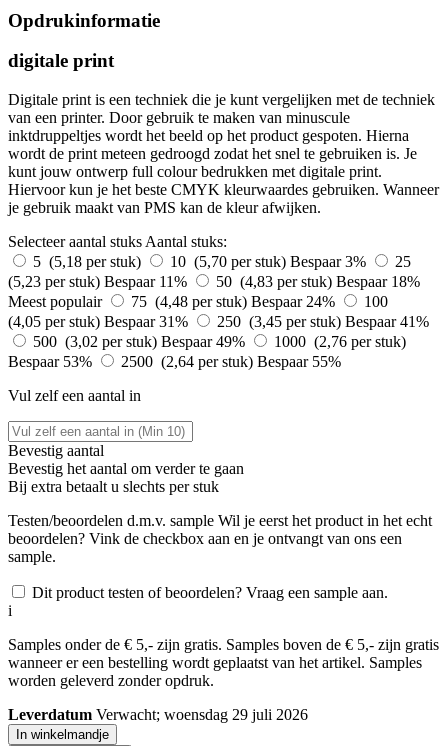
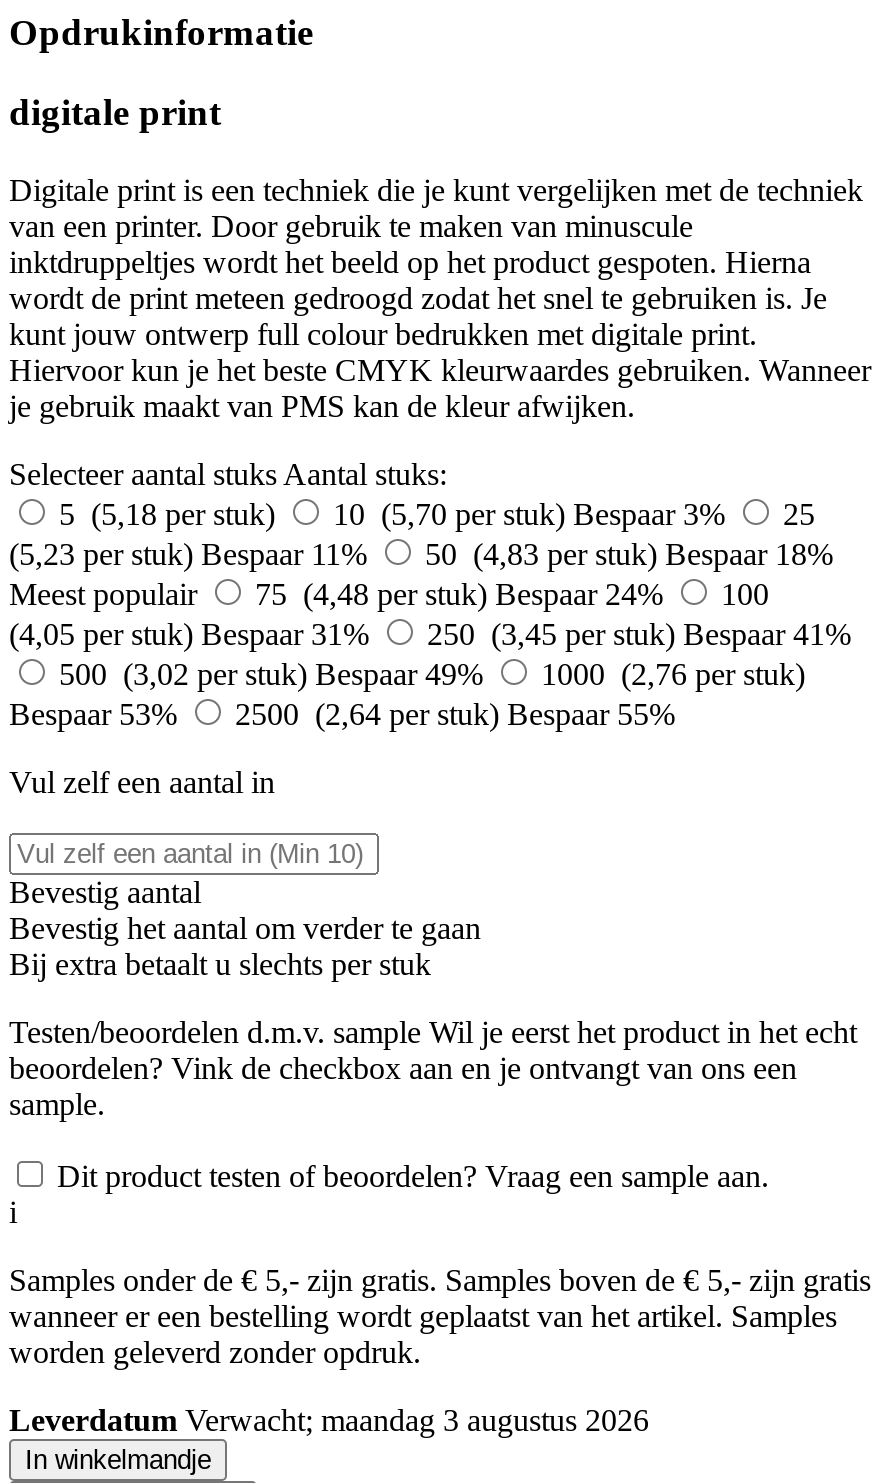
[8,706,308,723] Leverdatum Verwacht; woensdag 29 juli 2026 -> [9,1403,649,1437] Leverdatum Verwacht; maandag 3 augustus 2026

